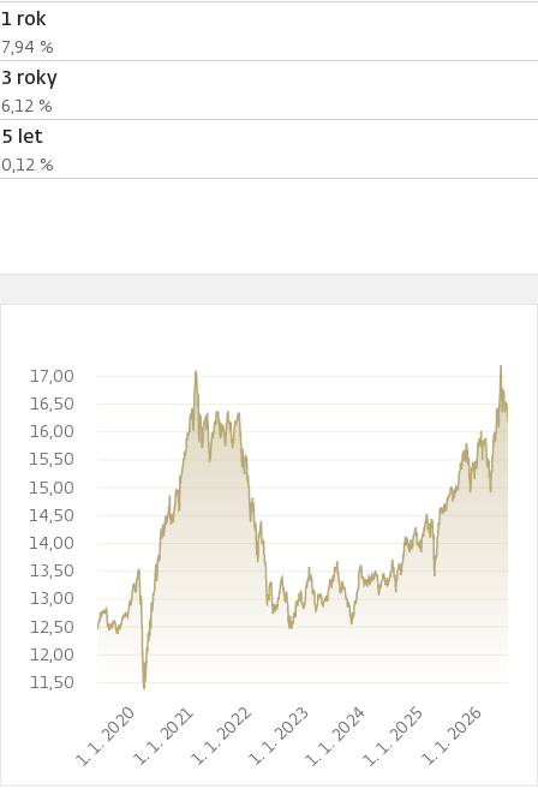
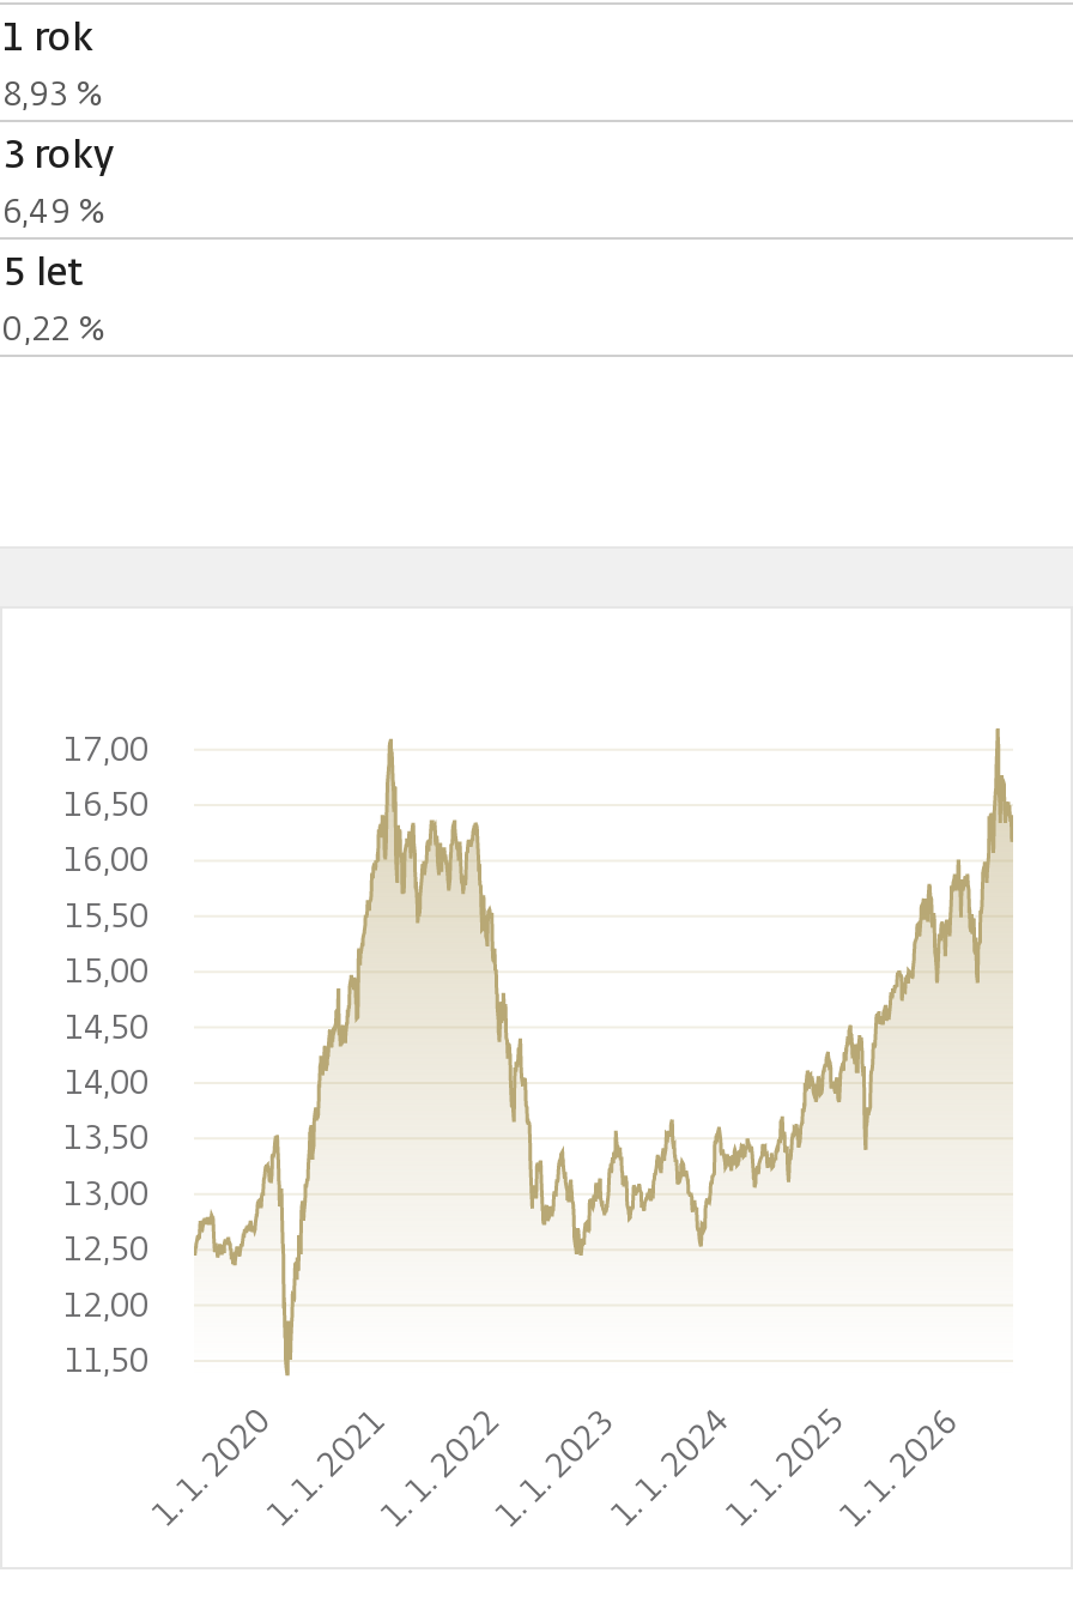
[1,35,54,58] 7,94 % -> [2,69,105,115] 8,93 %
[1,94,53,116] 6,12 % -> [2,187,108,232] 6,49 %
[1,153,54,175] 0,12 % -> [2,304,108,350] 0,22 %

